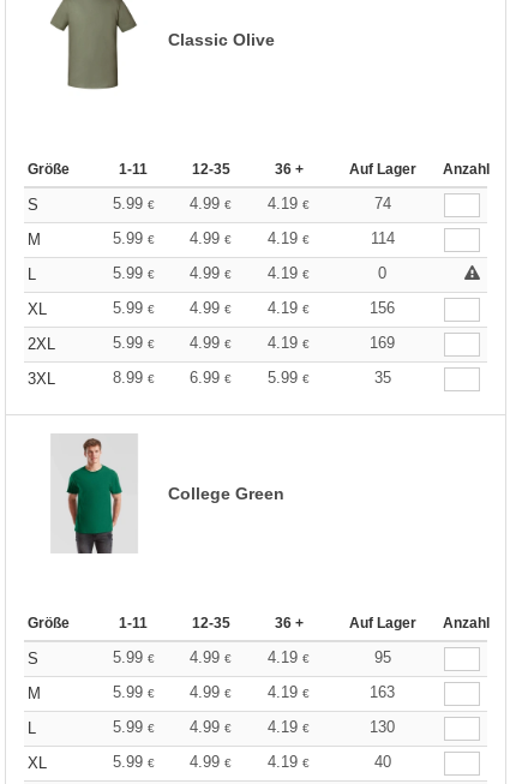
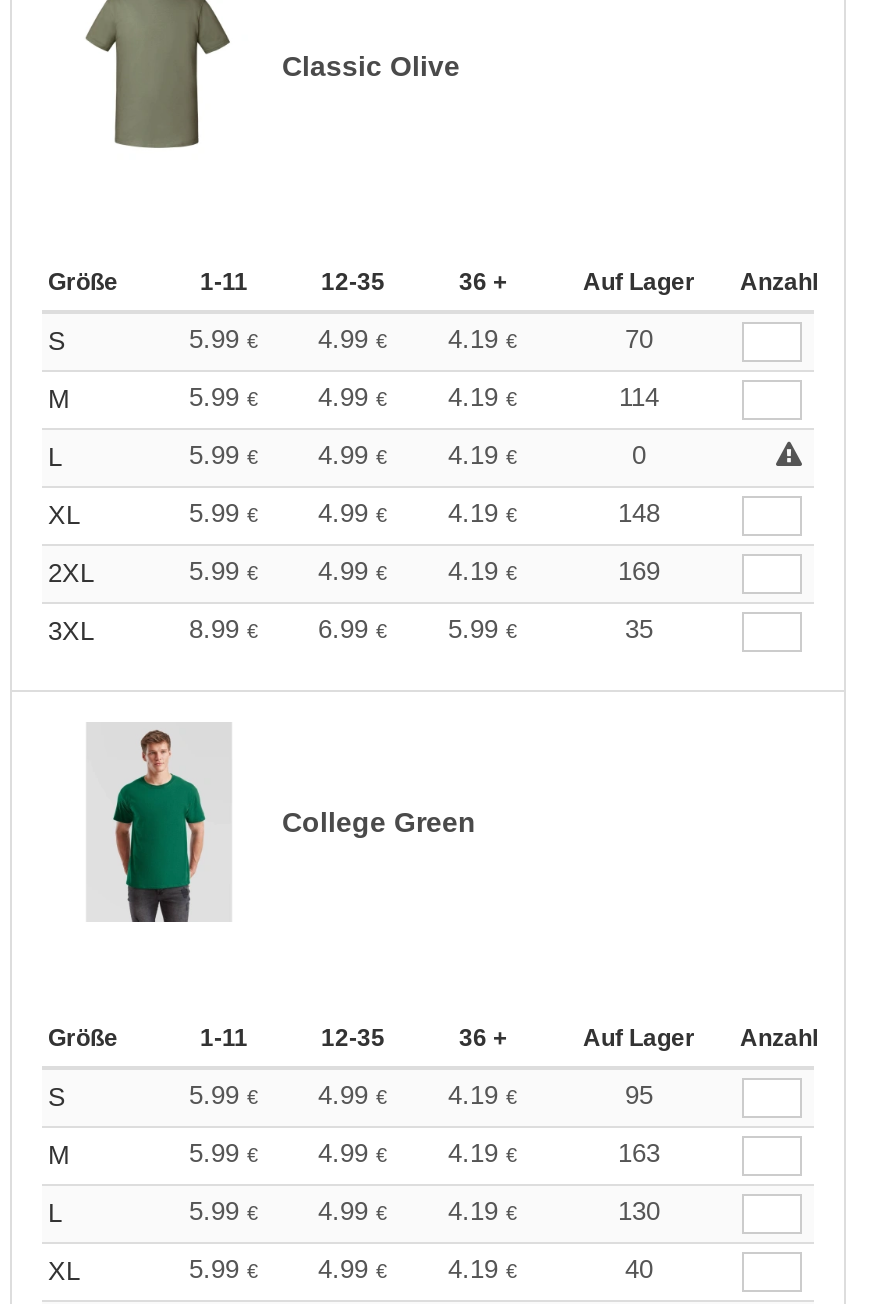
[374,194,391,213] 74 -> [625,324,653,354] 70
[370,299,395,317] 156 -> [618,498,660,528] 148

